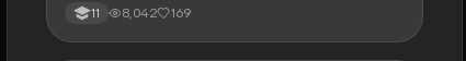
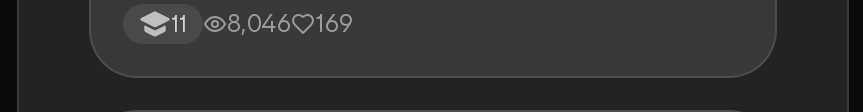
[91,4,191,20] 11 8,042 169 -> [171,7,353,37] 11 8,046 169

